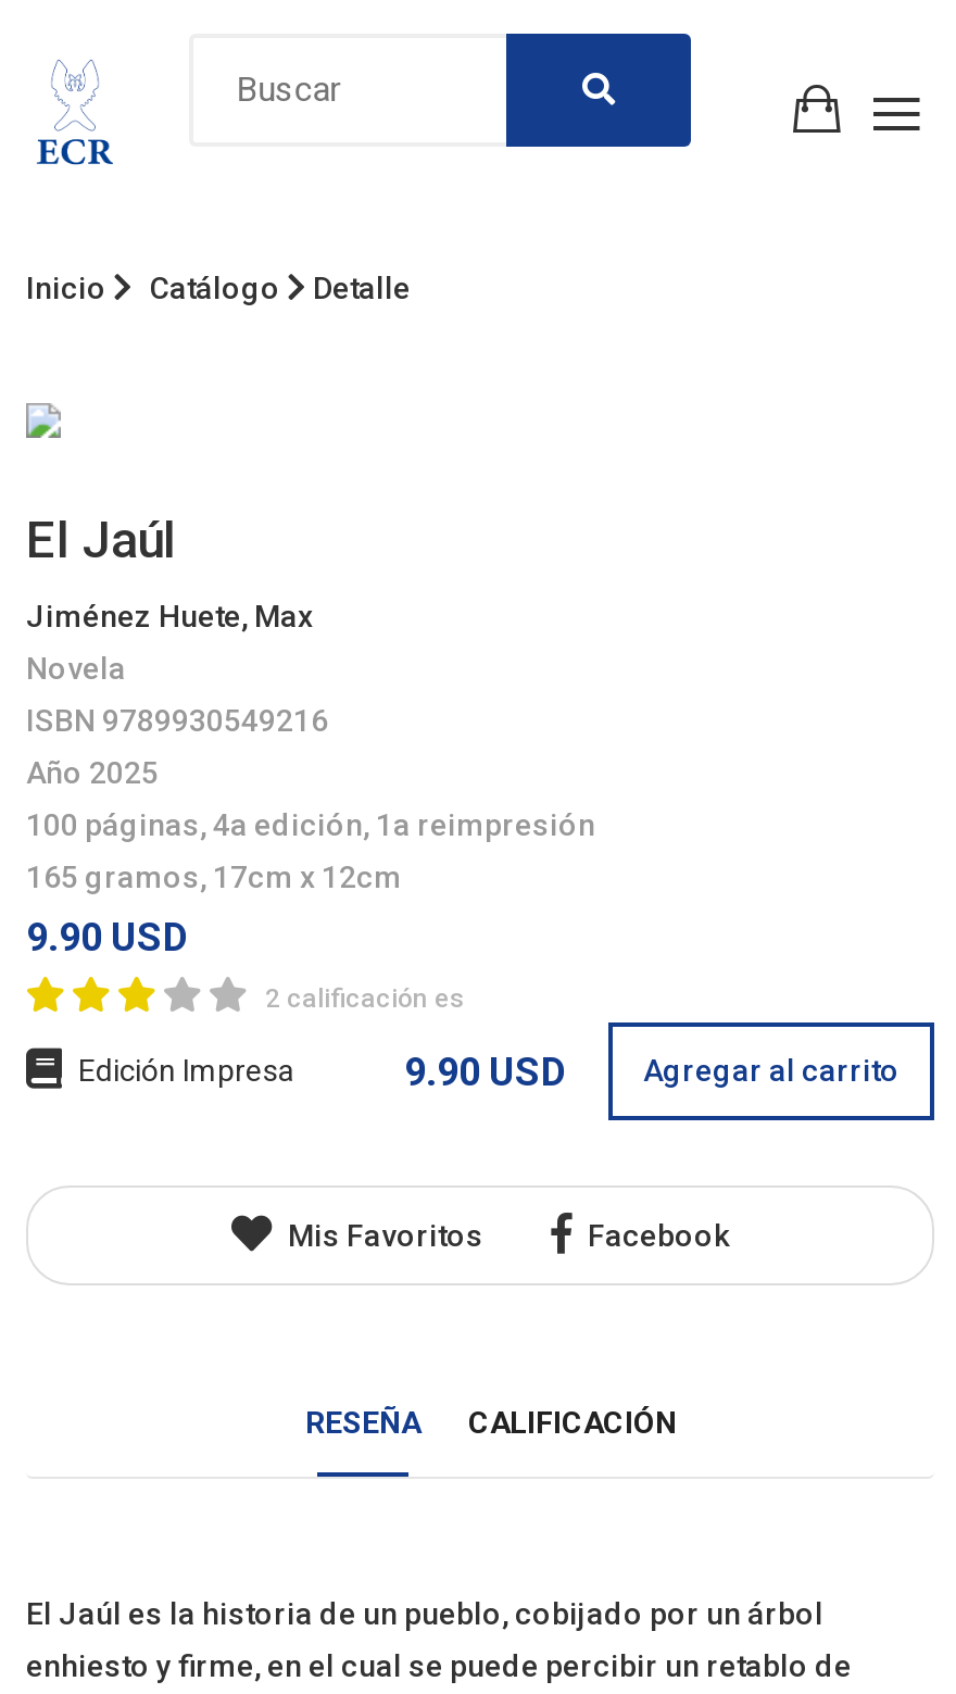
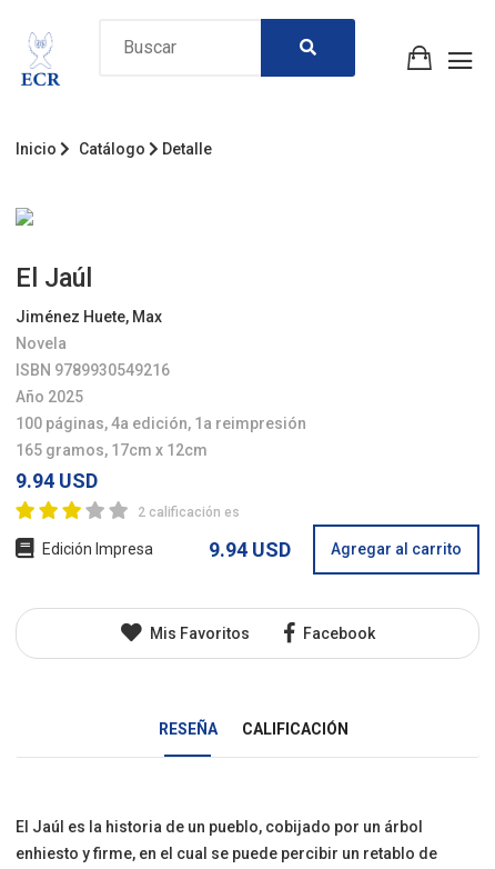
[26,914,187,959] 9.90 USD -> [16,469,98,492] 9.94 USD
[404,1048,565,1094] 9.90 USD -> [209,538,291,561] 9.94 USD

